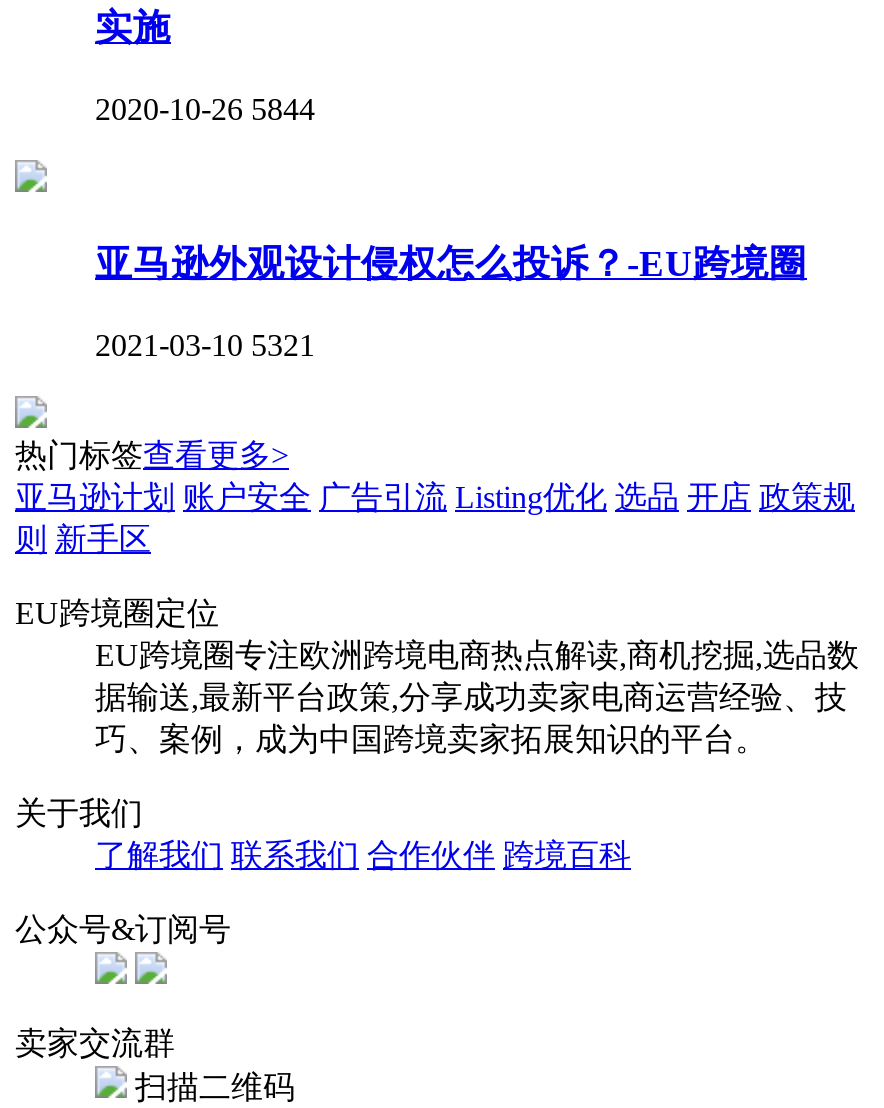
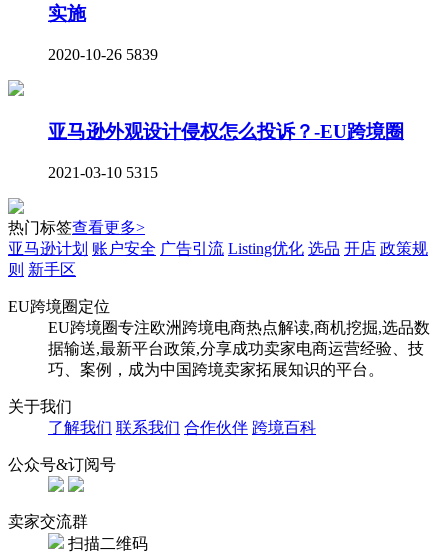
[95,92,315,126] 2020-10-26 5844 -> [48,46,158,63] 2020-10-26 5839
[95,327,315,361] 2021-03-10 5321 -> [48,163,158,180] 2021-03-10 5315

